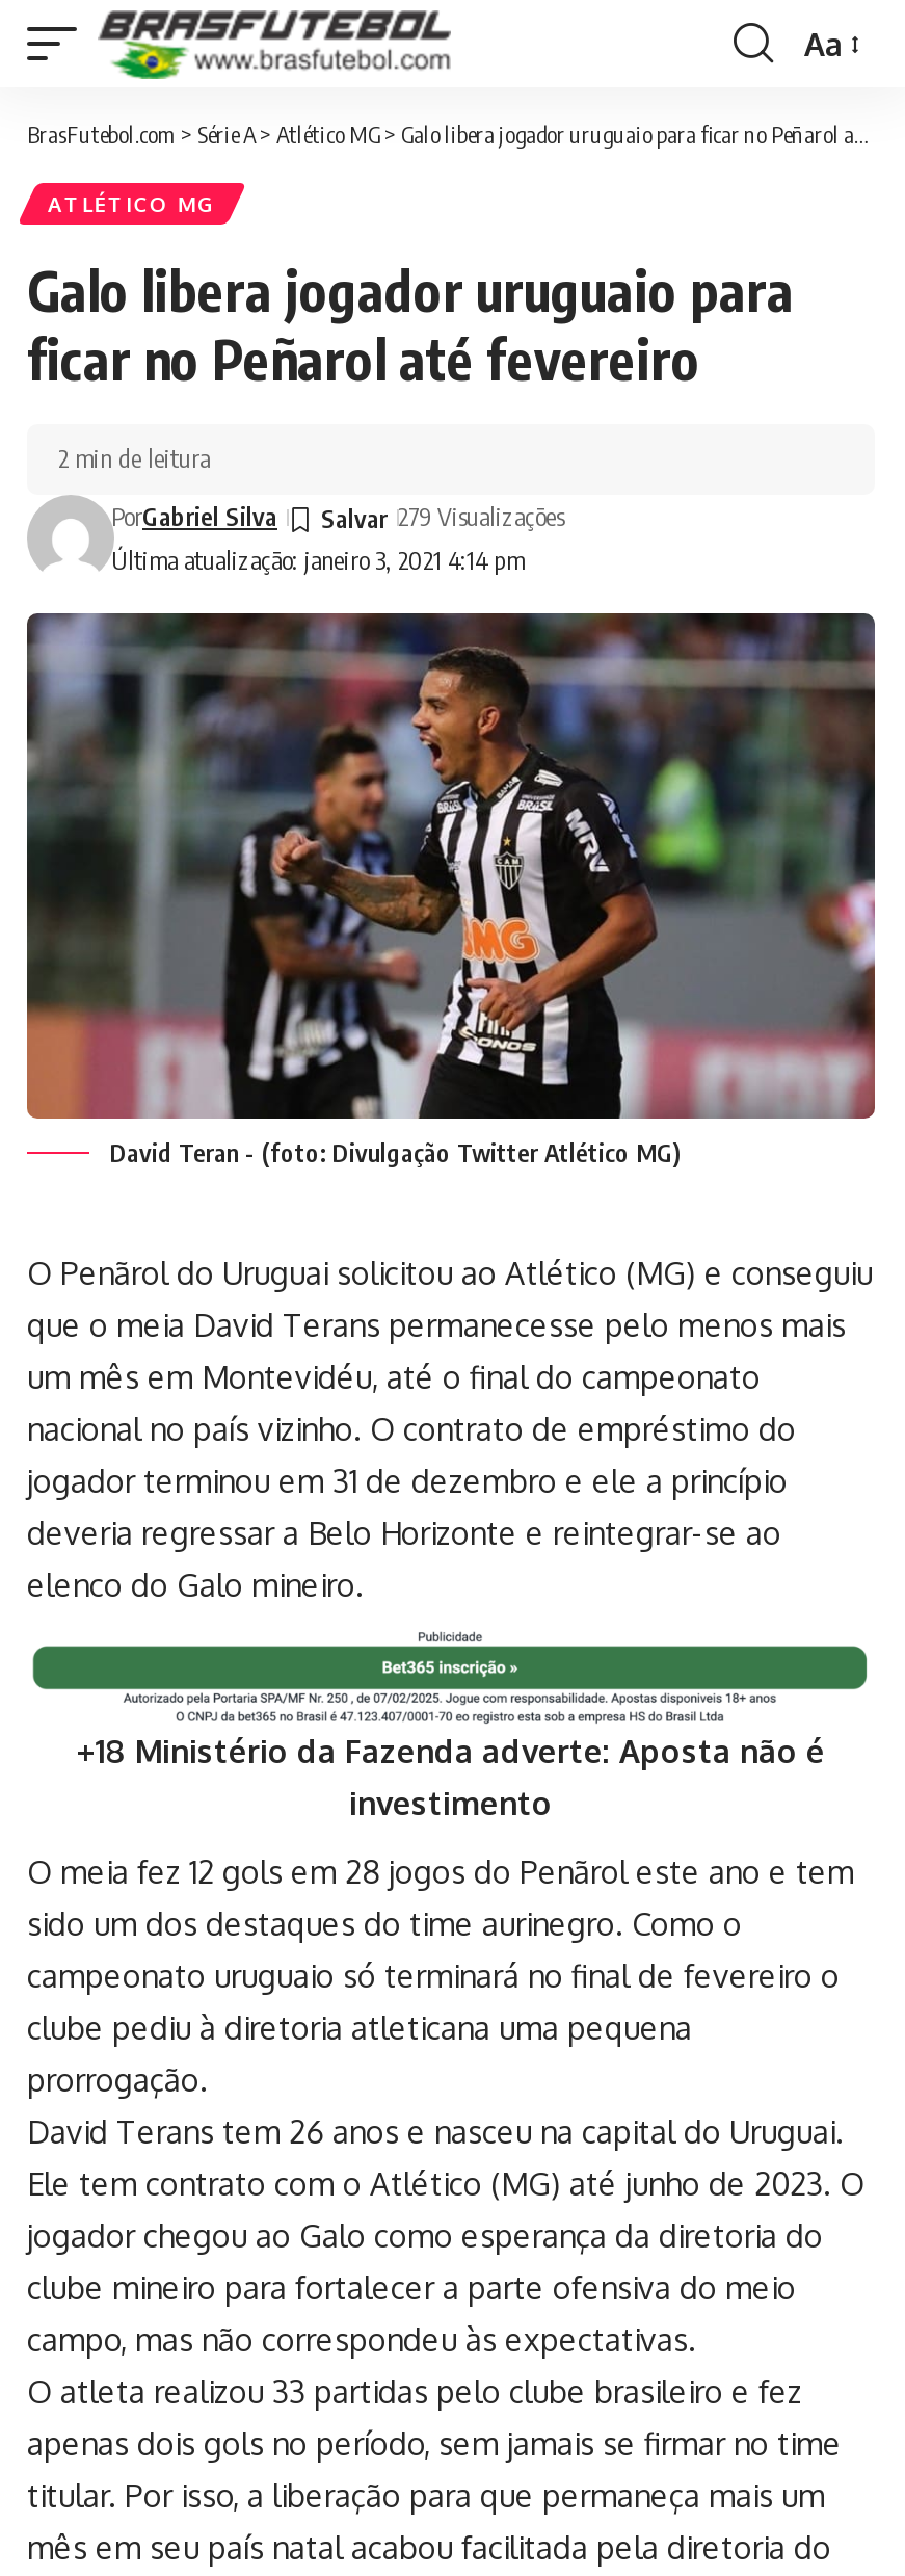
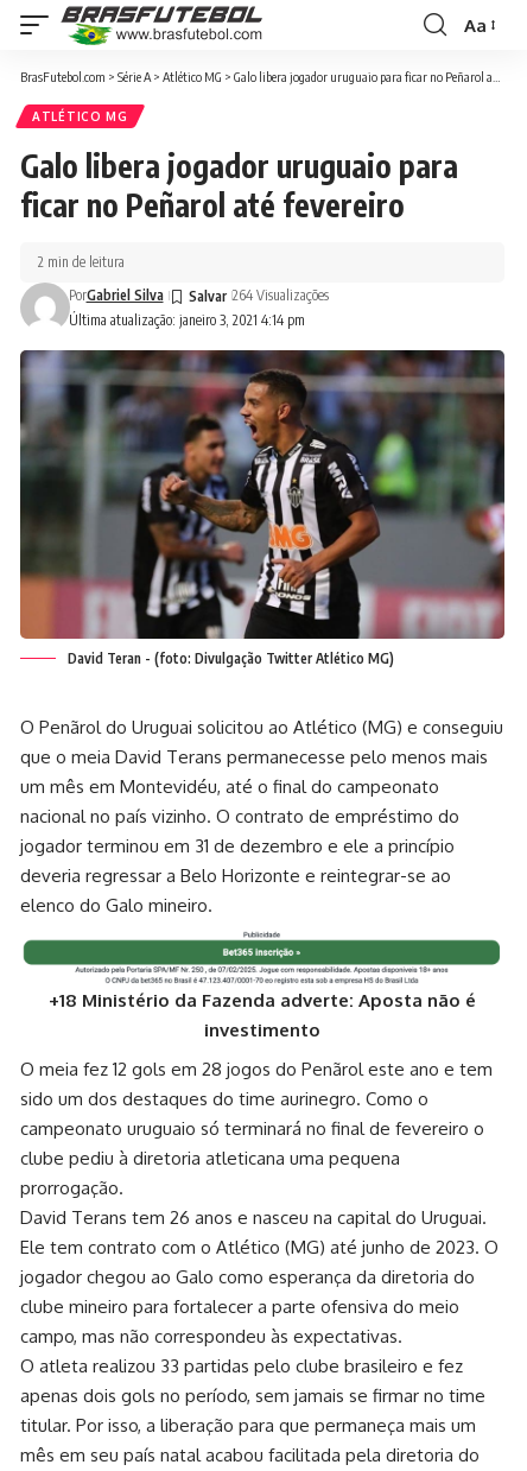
[398,501,564,532] 279 Visualizações -> [232,286,328,304] 264 Visualizações

